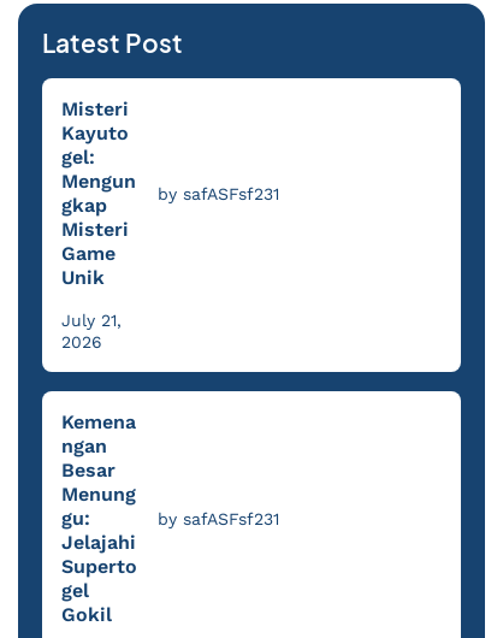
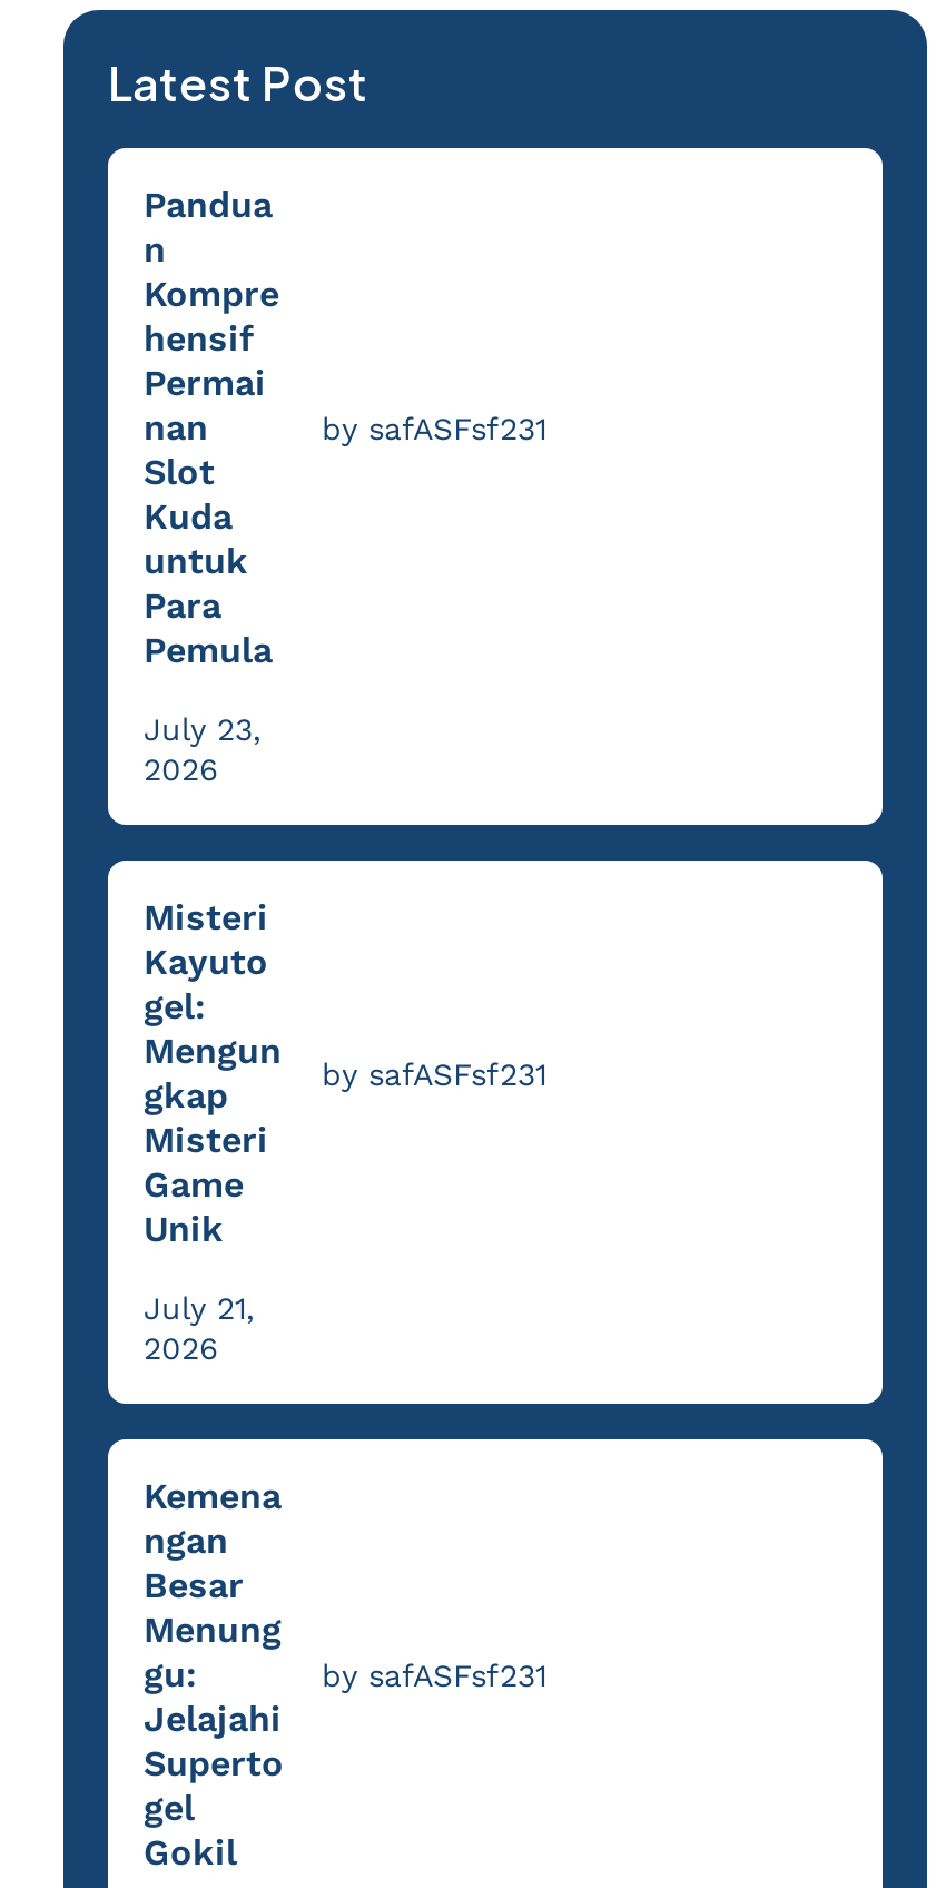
none -> [144,183,279,671] Pandua | n | Kompre | hensif | Permai | nan | Slot | Kuda | untuk | Para | Pemula
none -> [144,711,262,787] July 23, | 2026
none -> [322,411,546,446] by safASFsf231

